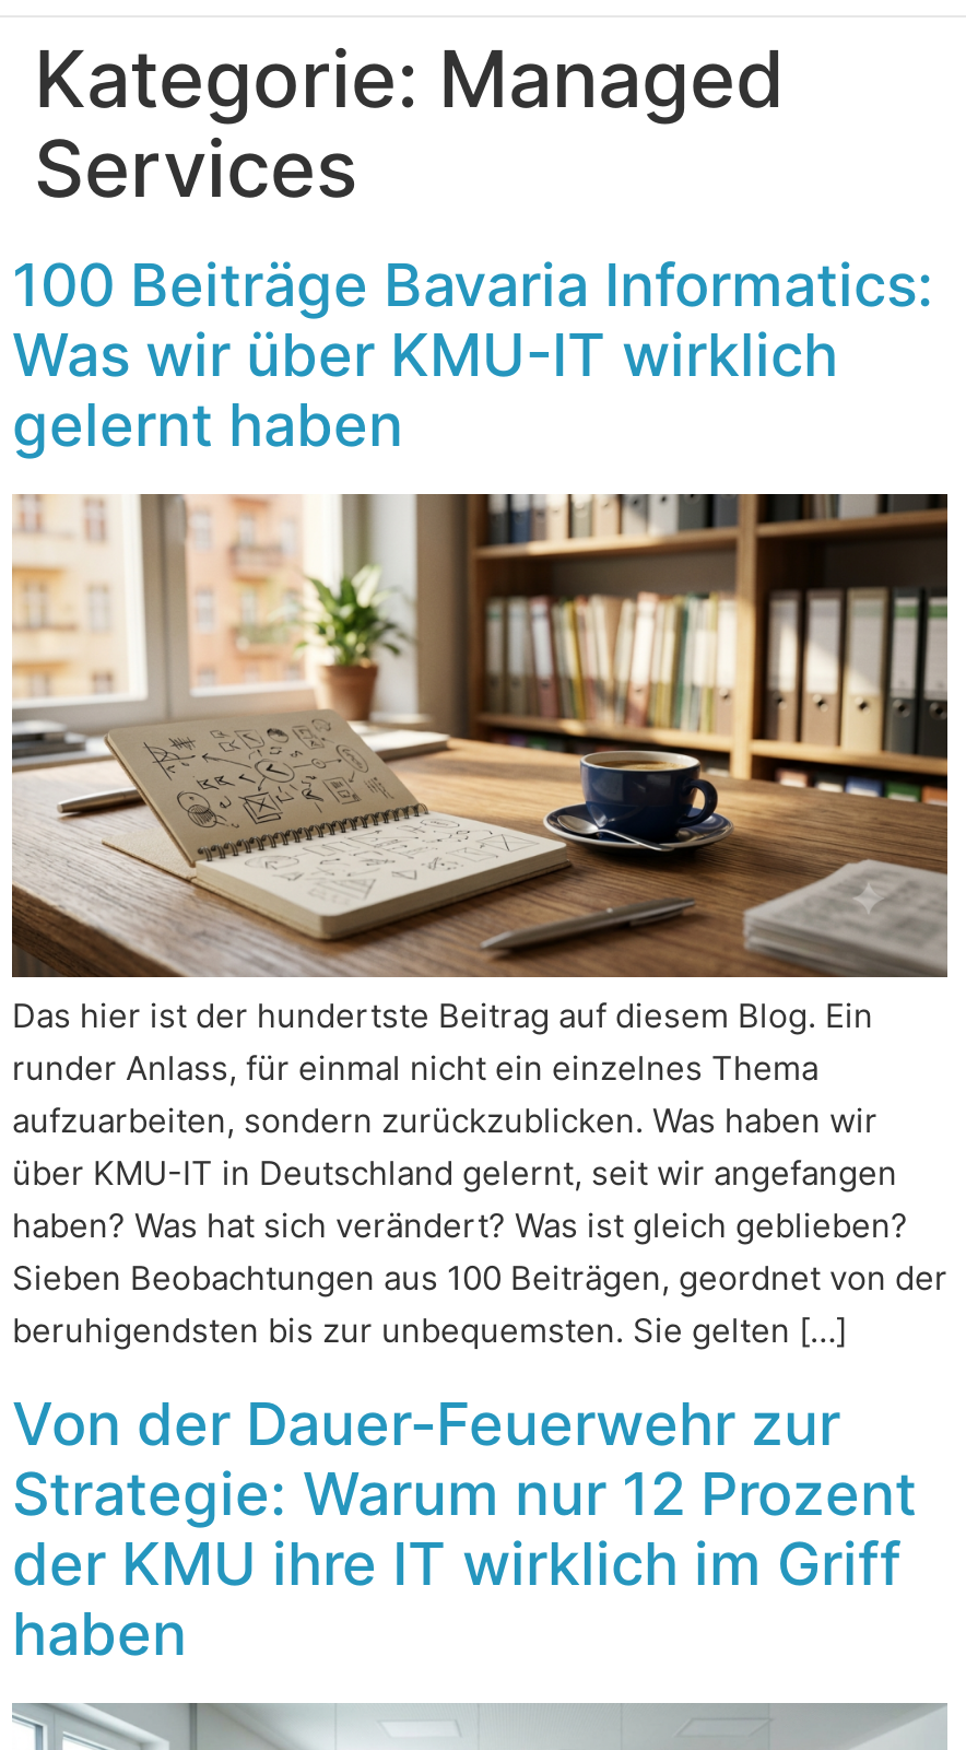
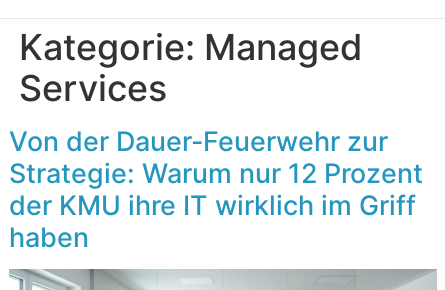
[12,249,934,459] 100 Beiträge Bavaria Informatics: | Was wir über KMU-IT wirklich | gelernt haben -> none
[10,492,950,1351] [image] | Das hier ist der hundertste Beitrag auf diesem Blog. Ein | runder Anlass, für einmal nicht ein einzelnes Thema | aufzuarbeiten, sondern zurückzublicken. Was haben wir | über KMU-IT in Deutschland gelernt, seit wir angefangen | haben? Was hat sich verändert? Was ist gleich geblieben? | Sieben Beobachtungen aus 100 Beiträgen, geordnet von der | beruhigendsten bis zur unbequemsten. Sie gelten […] -> none

